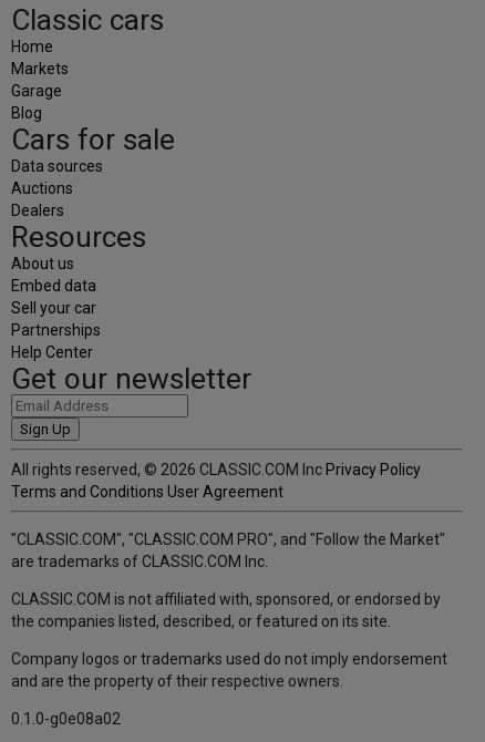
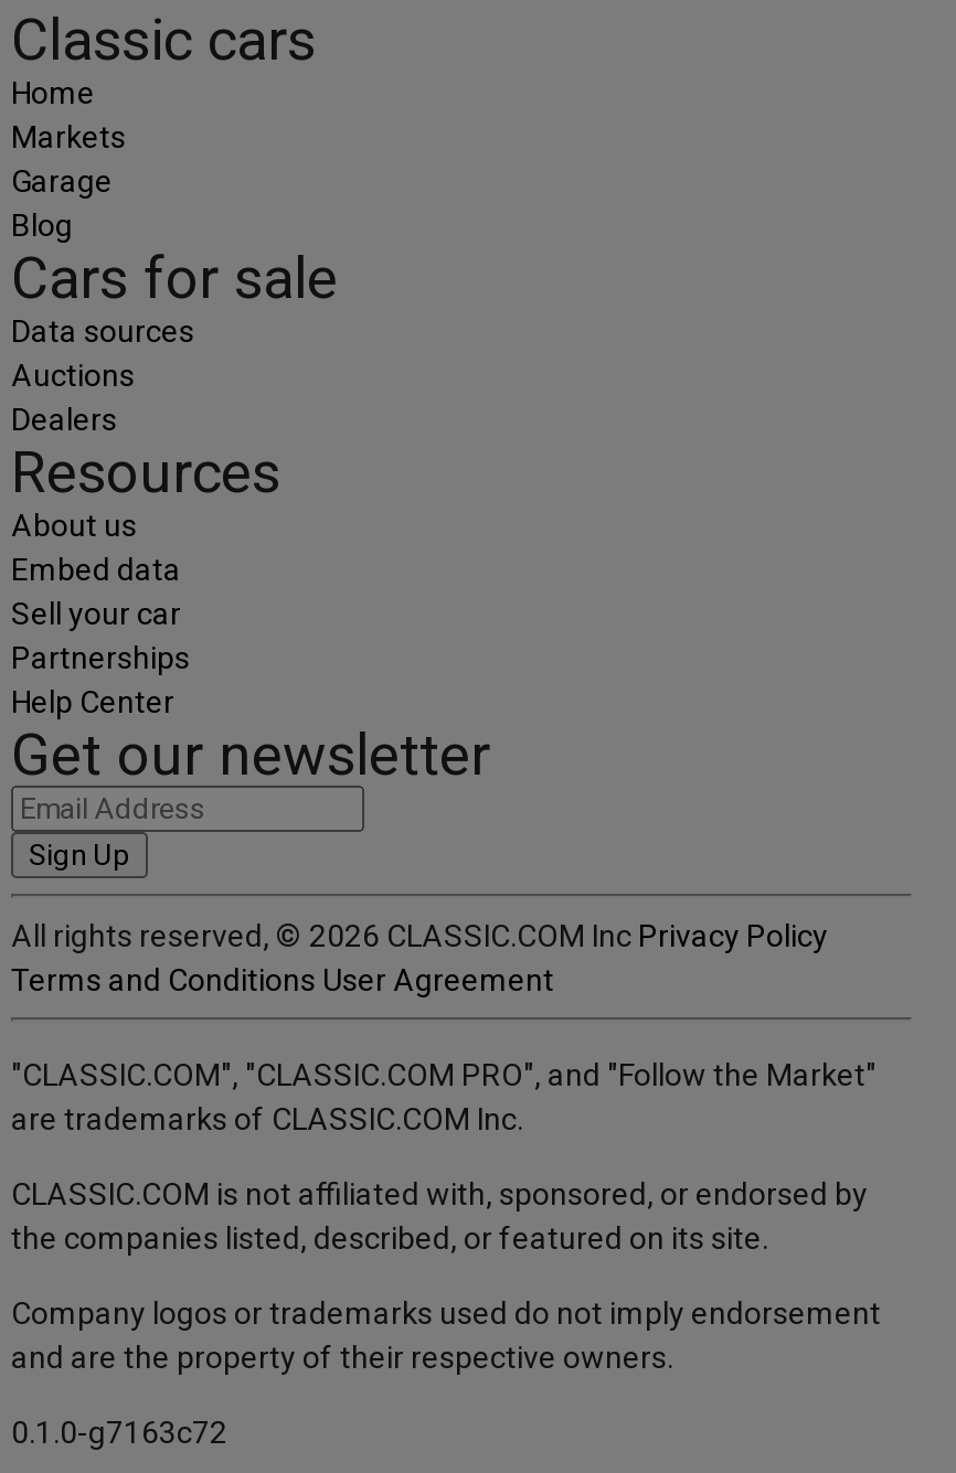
[11,710,121,728] 0.1.0-g0e08a02 -> [11,1415,227,1450] 0.1.0-g7163c72

